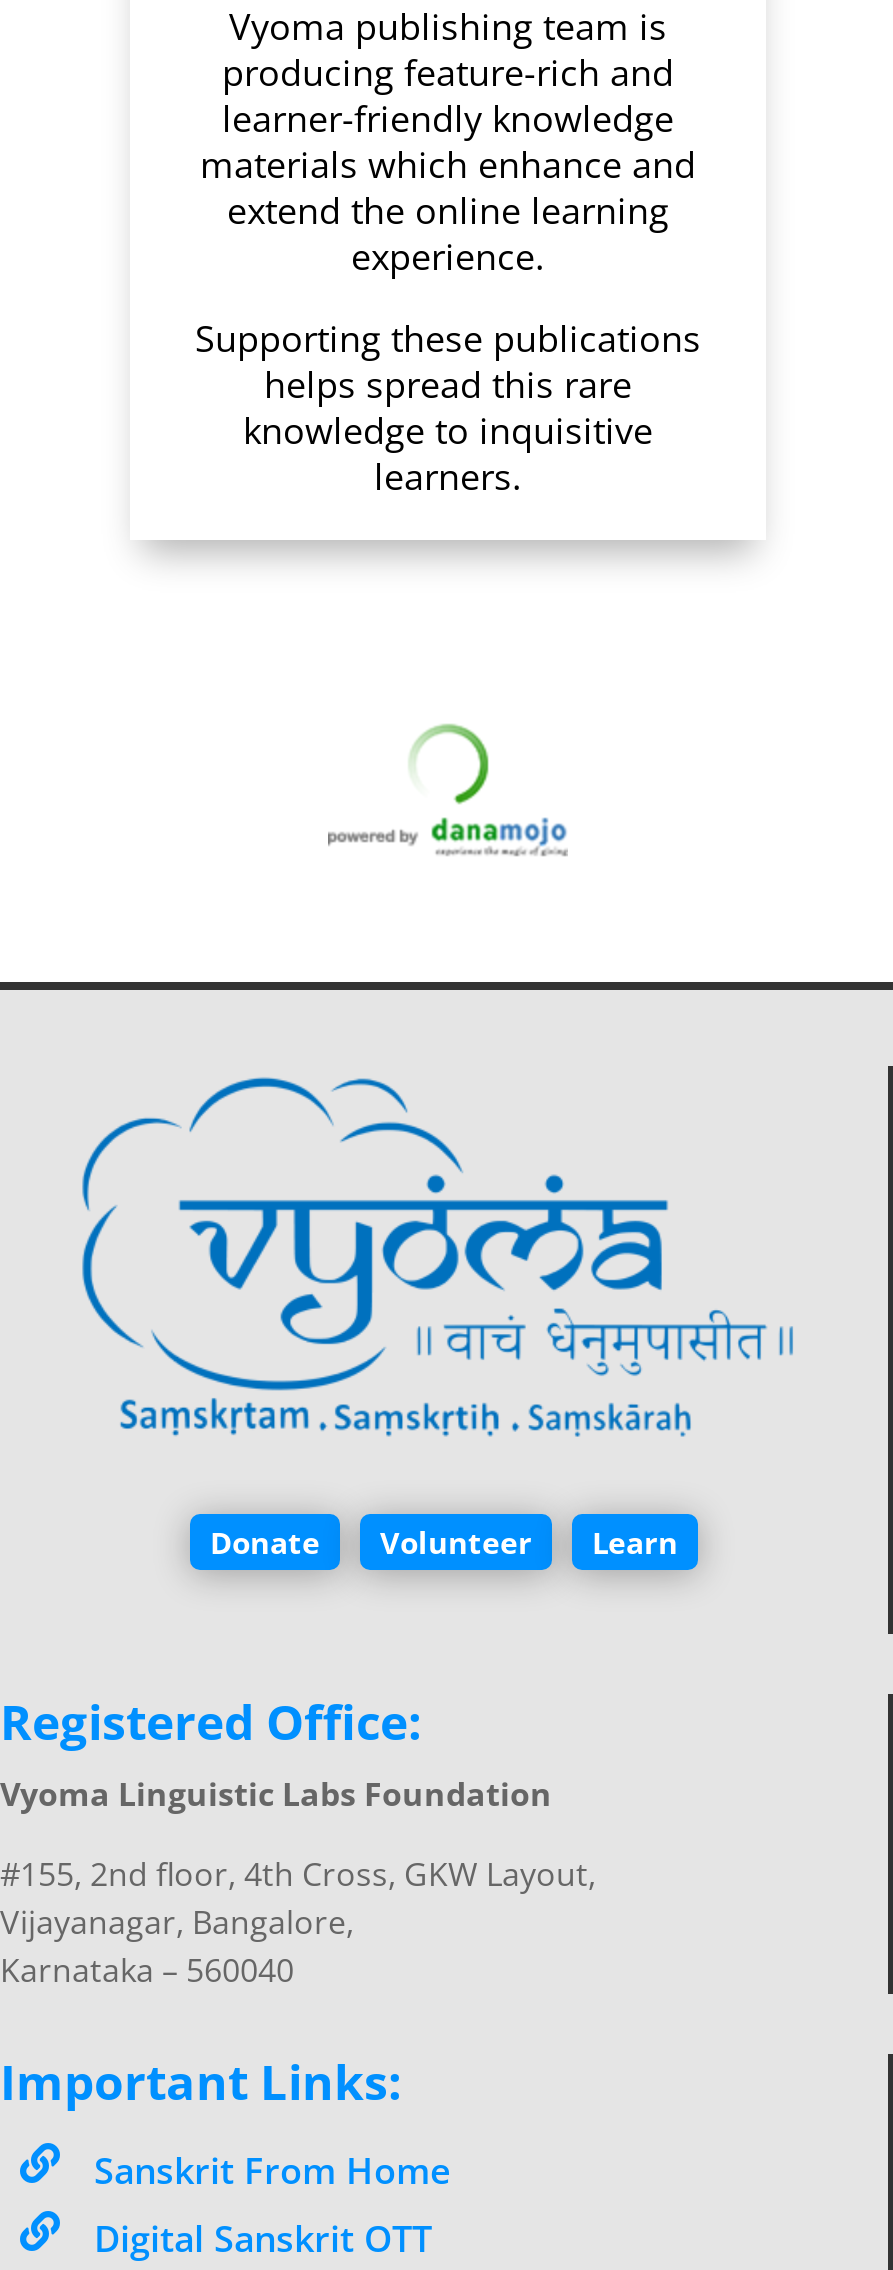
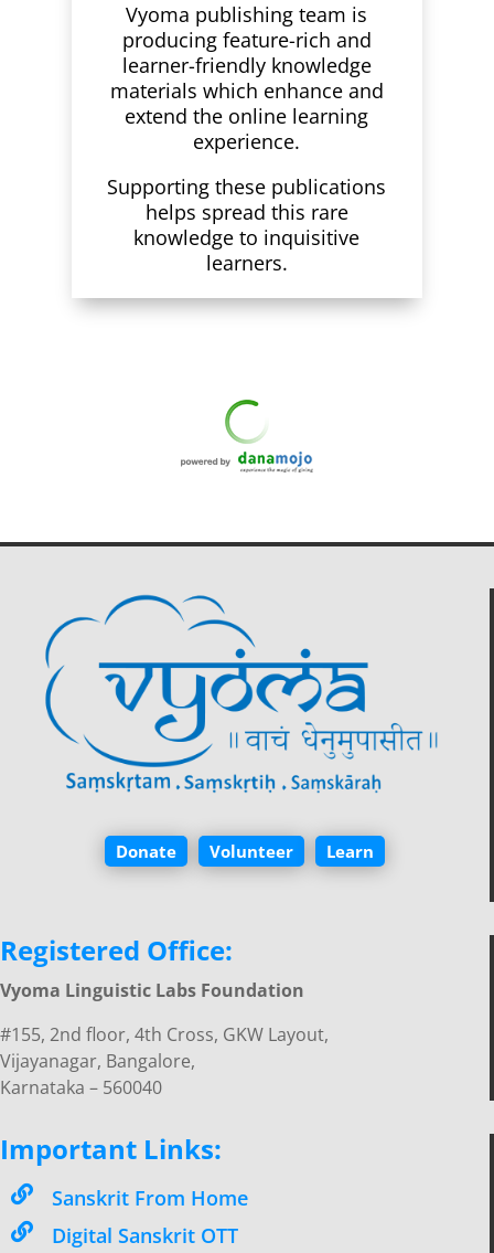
[410,726,490,804] [image] -> [225,400,269,444] [image]

